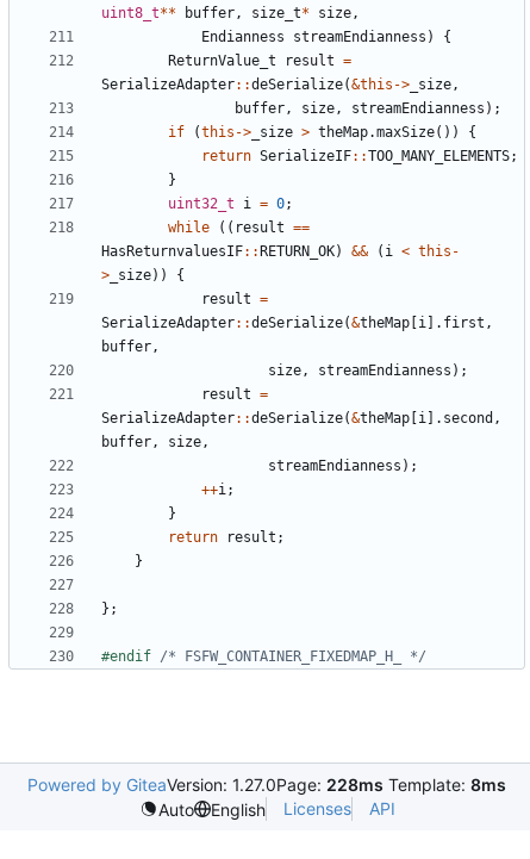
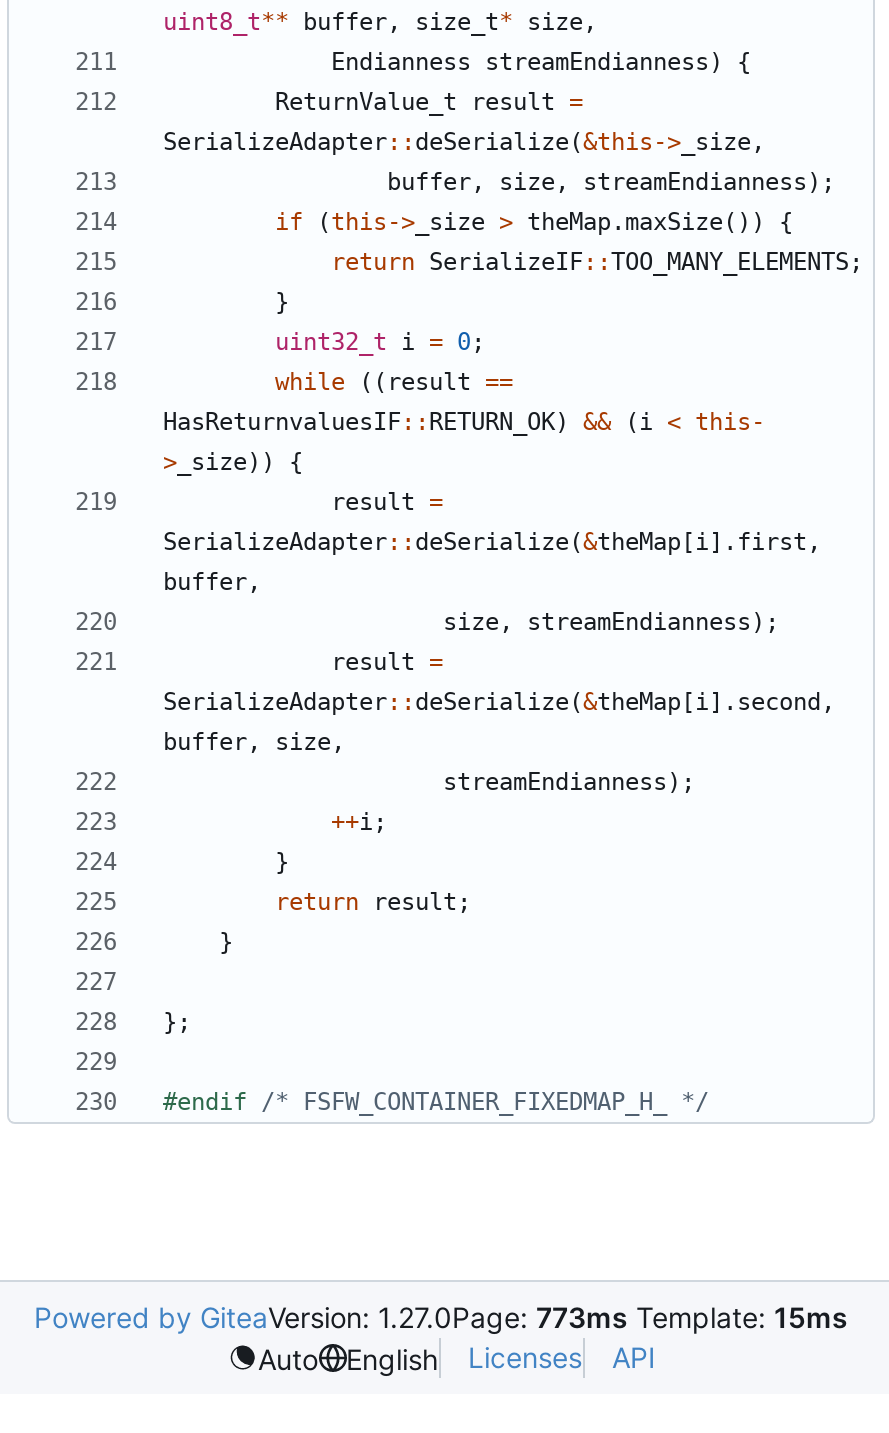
[27,775,506,795] Powered by GiteaVersion: 1.27.0Page: 228ms Template: 8ms -> [34,1300,848,1334] Powered by GiteaVersion: 1.27.0Page: 773ms Template: 15ms

